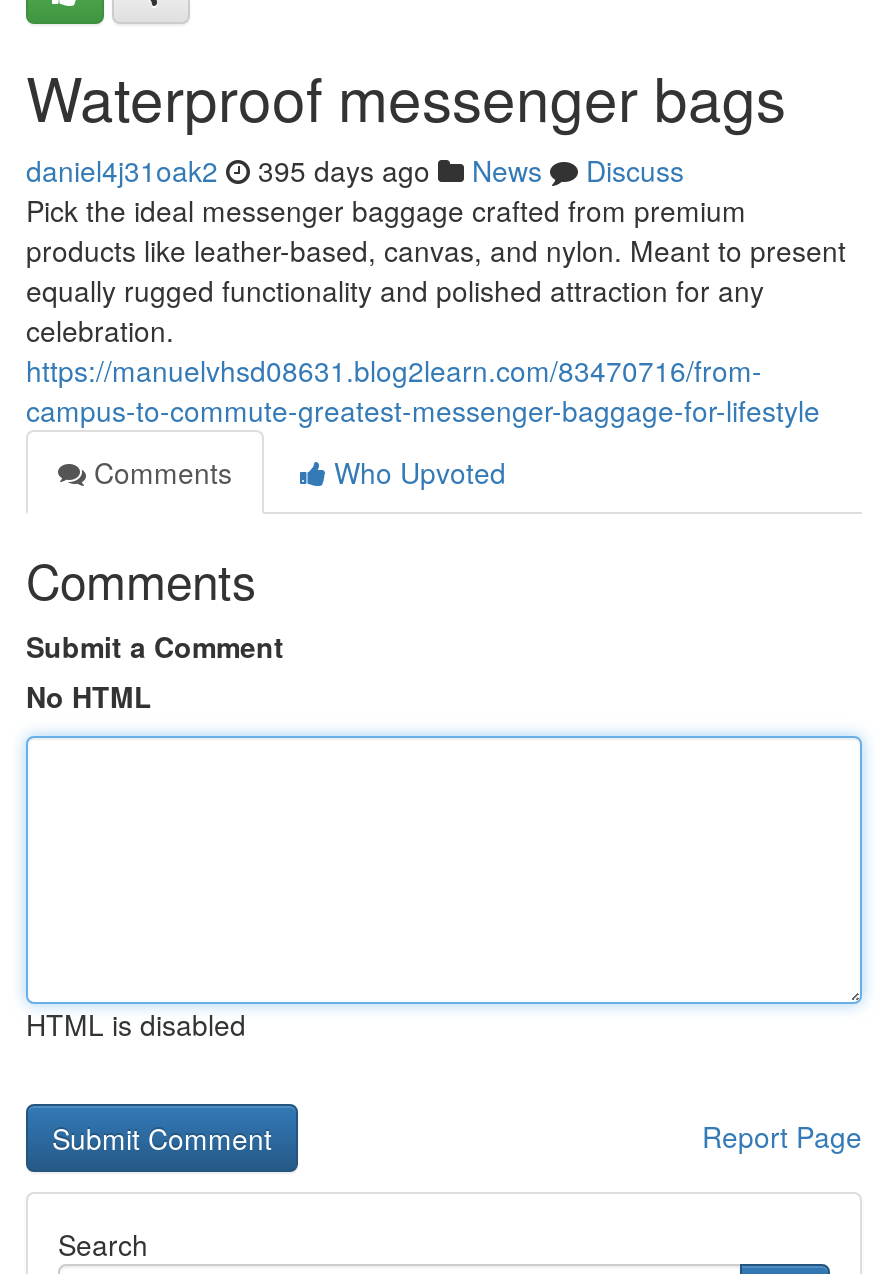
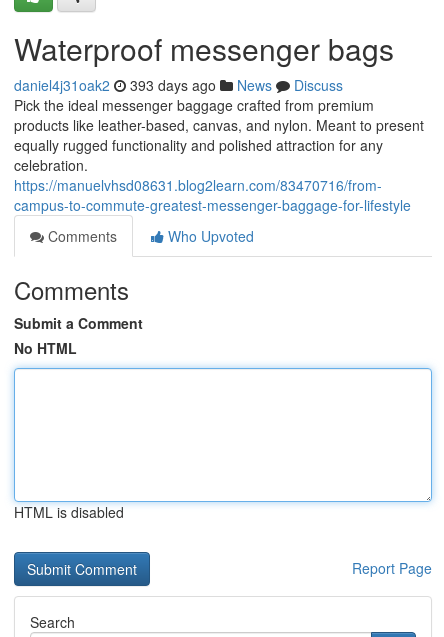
[26,150,684,190] daniel4j31oak2 395 days ago News Discuss -> [14,75,343,95] daniel4j31oak2 393 days ago News Discuss

